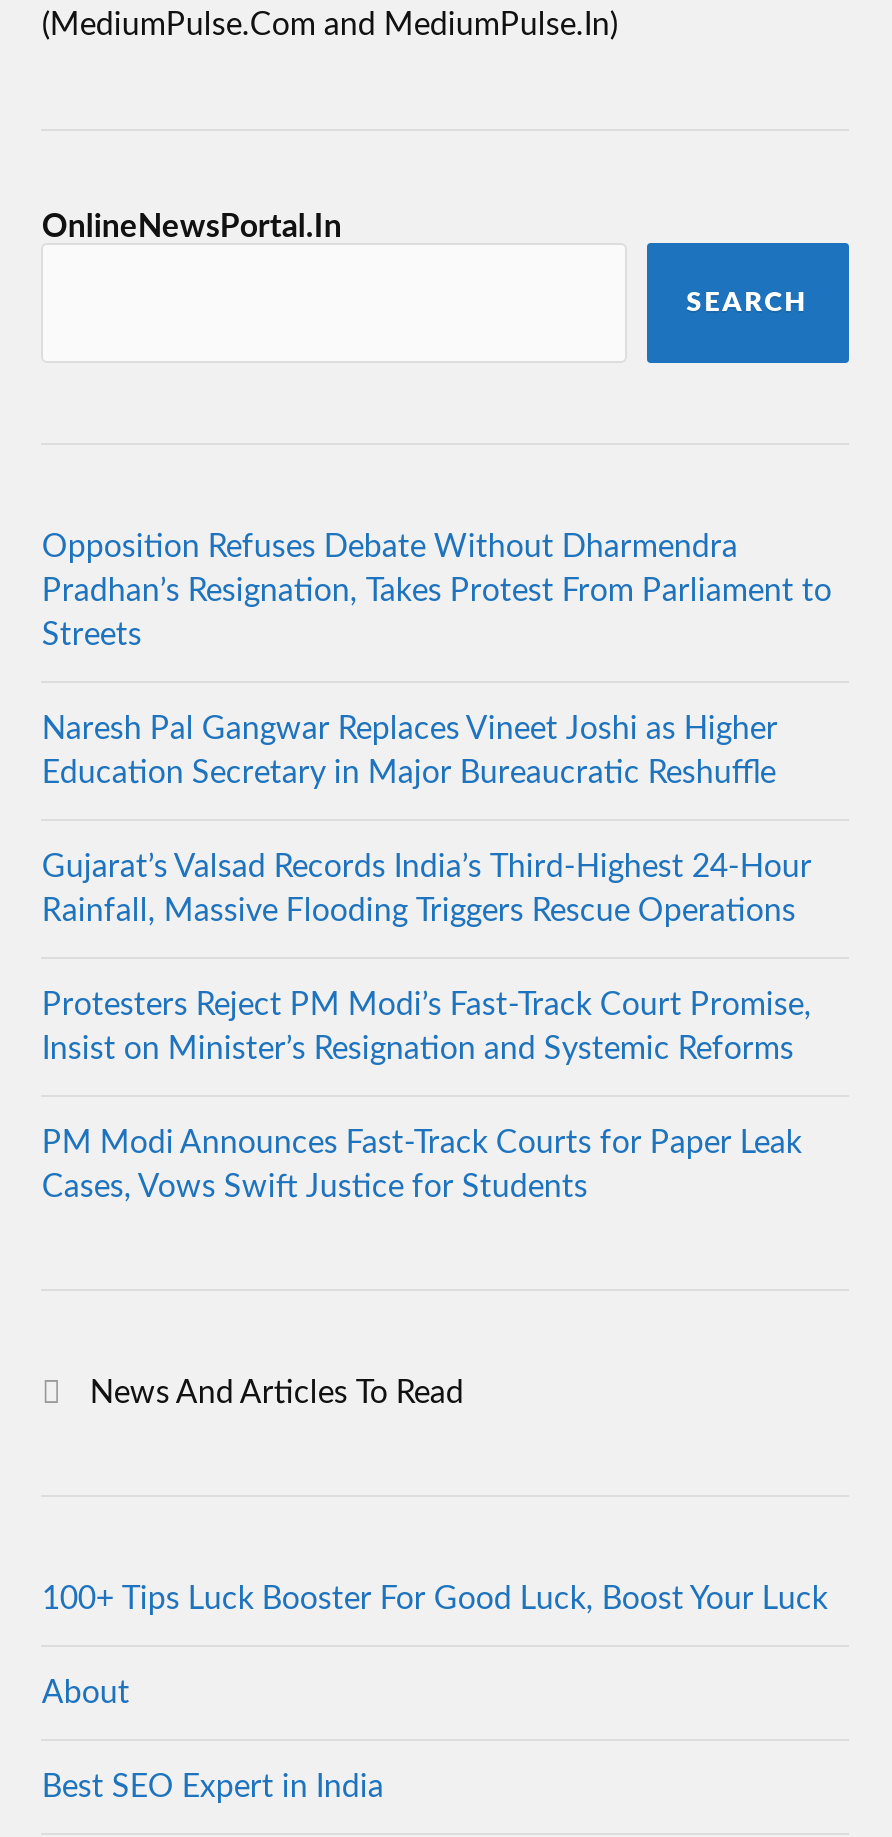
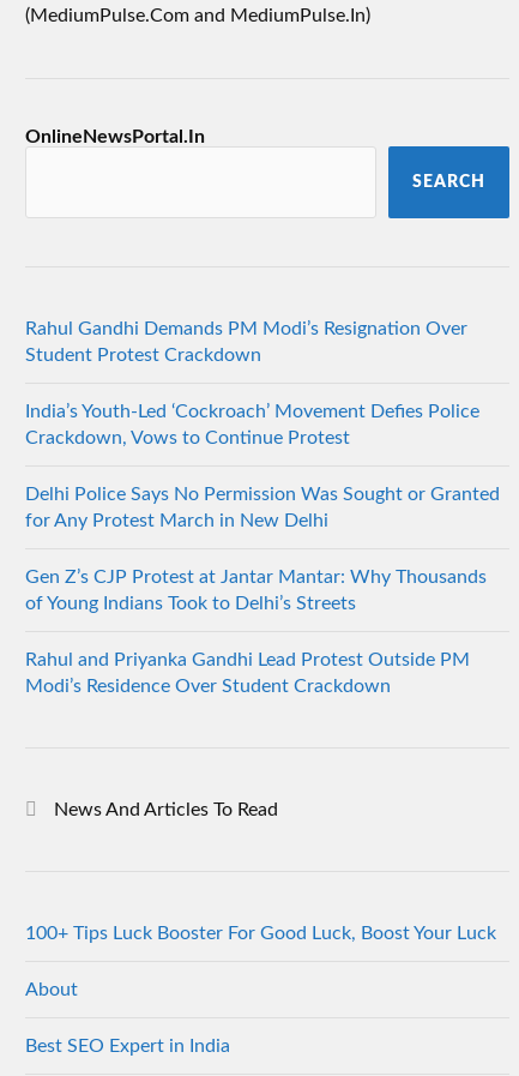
[42,531,832,651] Opposition Refuses Debate Without Dharmendra | Pradhan’s Resignation, Takes Protest From Parliament to | Streets -> [26,319,468,365] Rahul Gandhi Demands PM Modi’s Resignation Over | Student Protest Crackdown
[42,713,778,789] Naresh Pal Gangwar Replaces Vineet Joshi as Higher | Education Secretary in Major Bureaucratic Reshuffle -> [26,402,480,448] India’s Youth-Led ‘Cockroach’ Movement Defies Police | Crackdown, Vows to Continue Protest
[42,851,812,927] Gujarat’s Valsad Records India’s Third-Highest 24-Hour | Rainfall, Massive Flooding Triggers Rescue Operations -> [26,485,500,530] Delhi Police Says No Permission Was Sought or Granted | for Any Protest March in New Delhi
[42,989,812,1065] Protesters Reject PM Modi’s Fast-Track Court Promise, | Insist on Minister’s Resignation and Systemic Reforms -> [26,568,487,613] Gen Z’s CJP Protest at Jantar Mantar: Why Thousands | of Young Indians Took to Delhi’s Streets
[42,1127,802,1203] PM Modi Announces Fast-Track Courts for Paper Leak | Cases, Vows Swift Justice for Students -> [26,650,470,696] Rahul and Priyanka Gandhi Lead Protest Outside PM | Modi’s Residence Over Student Crackdown

